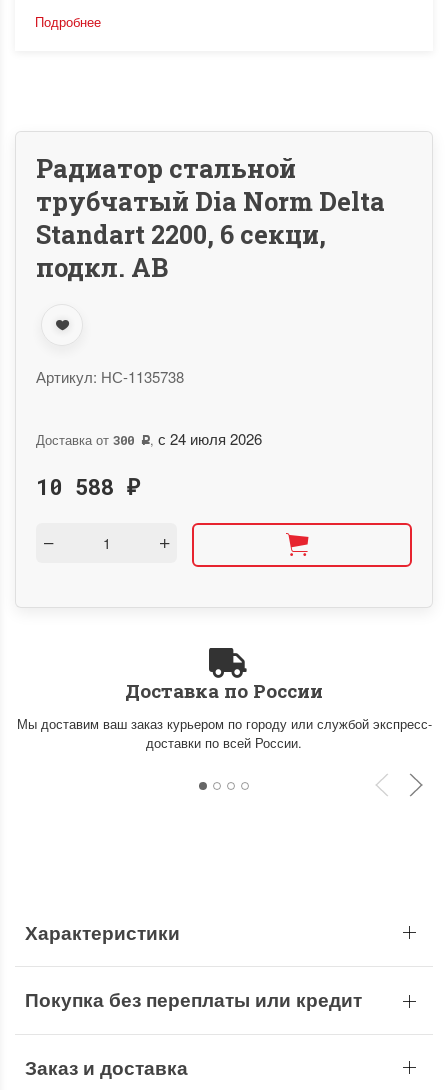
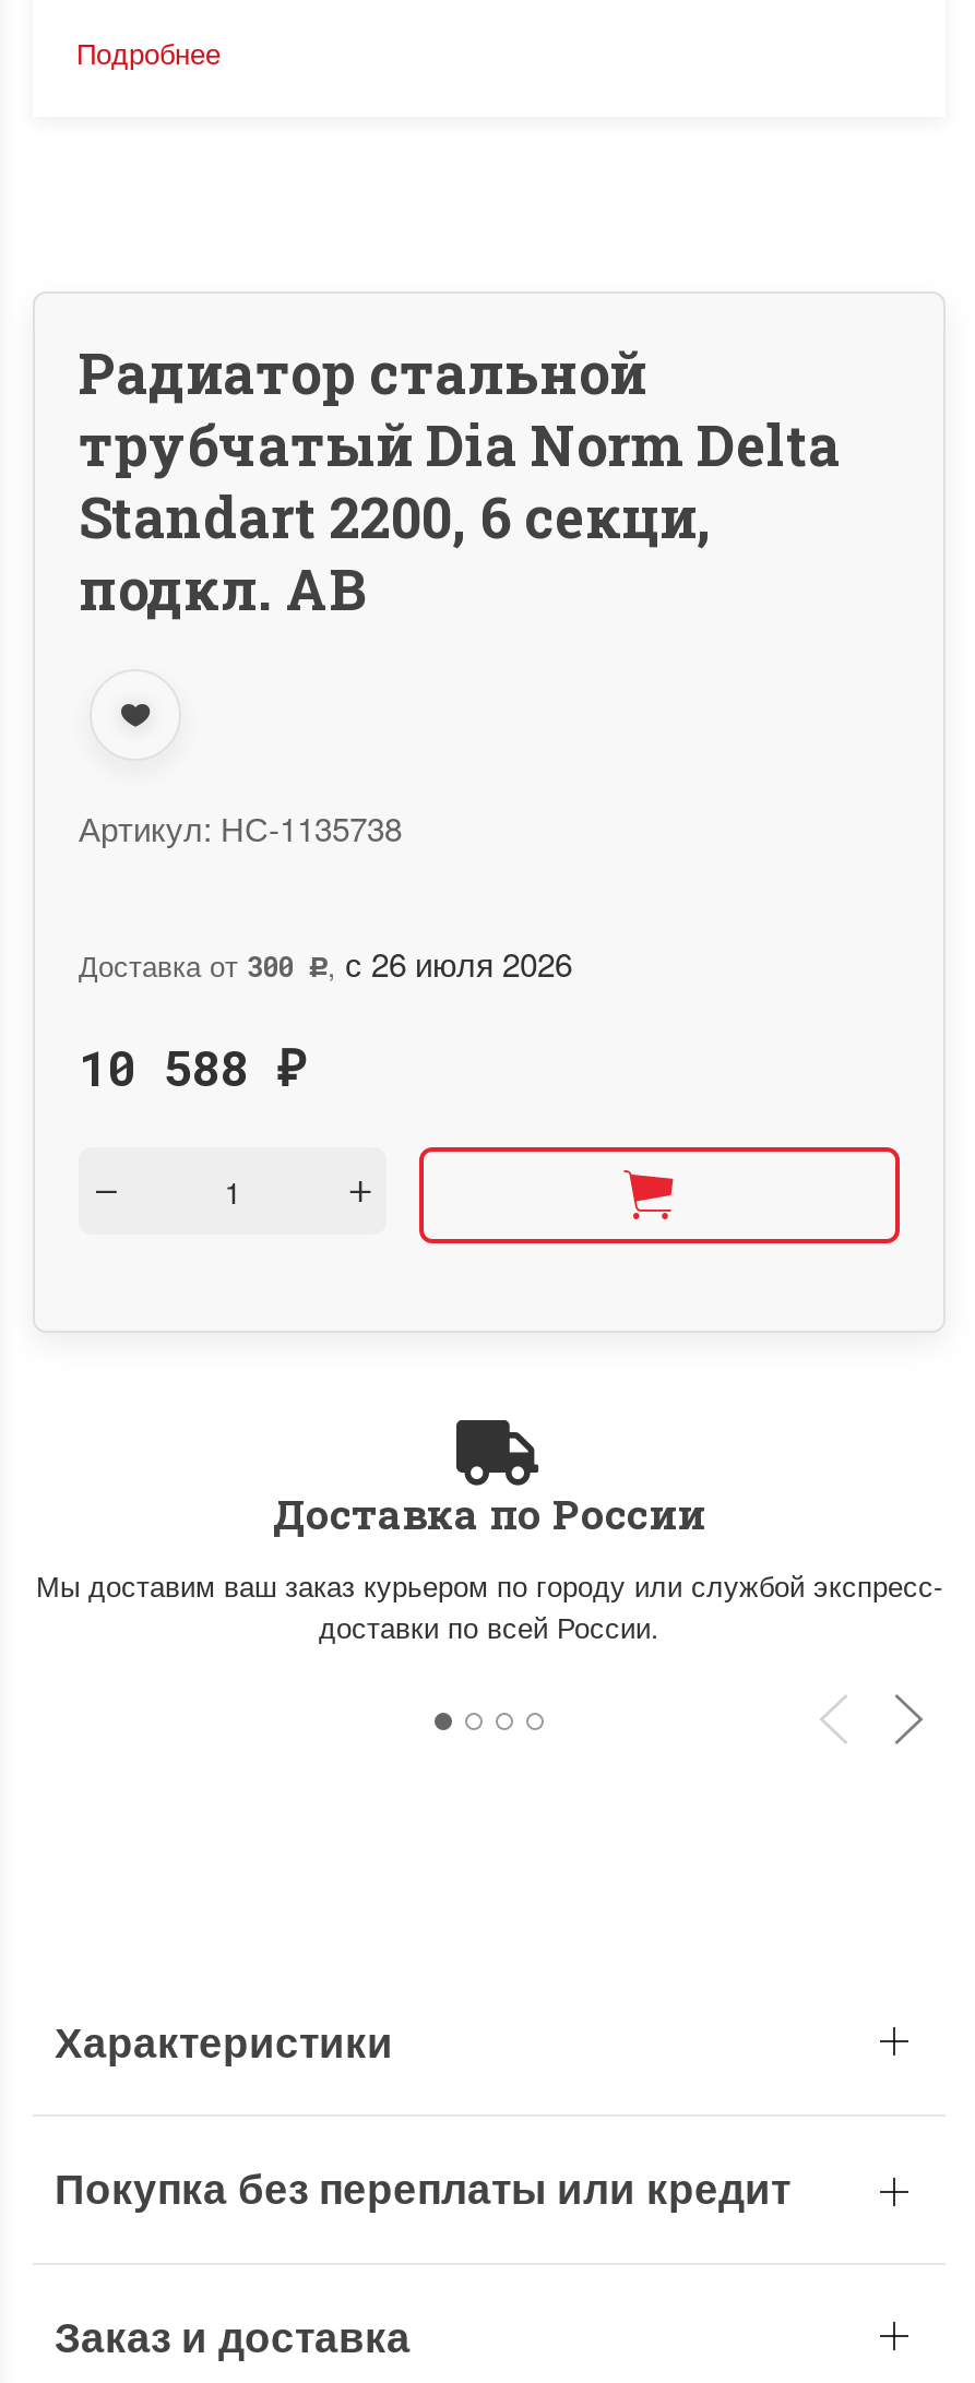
[36,428,262,449] Доставка от 300 Р, с 24 июля 2026 -> [79,940,572,986] Доставка от 300 Р, с 26 июля 2026

